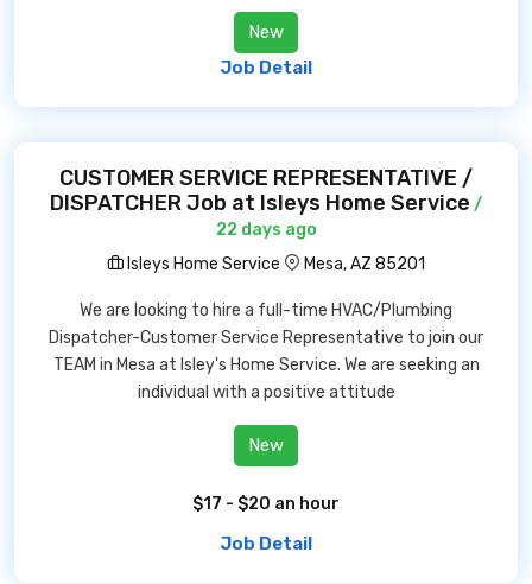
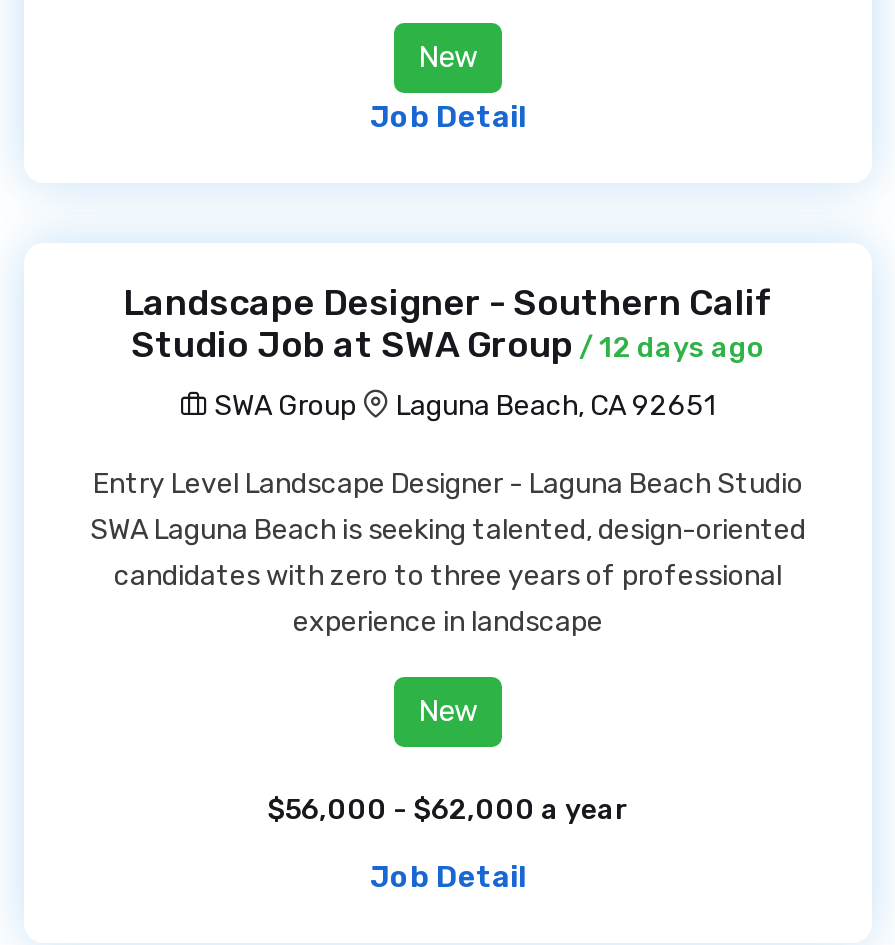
[50,165,482,240] CUSTOMER SERVICE REPRESENTATIVE / | DISPATCHER Job at Isleys Home Service / | 22 days ago -> [123,281,773,367] Landscape Designer - Southern Calif | Studio Job at SWA Group / 12 days ago
[123,254,425,274] Isleys Home Service | Mesa, AZ 85201 -> [208,389,716,423] SWA Group | Laguna Beach, CA 92651
[49,300,483,402] We are looking to hire a full-time HVAC/Plumbing | Dispatcher-Customer Service Representative to join our | TEAM in Mesa at Isley's Home Service. We are seeking an | individual with a positive attitude -> [90,467,806,639] Entry Level Landscape Designer - Laguna Beach Studio | SWA Laguna Beach is seeking talented, design-oriented | candidates with zero to three years of professional | experience in landscape
[192,494,340,514] $17 - $20 an hour -> [267,793,629,827] $56,000 - $62,000 a year

